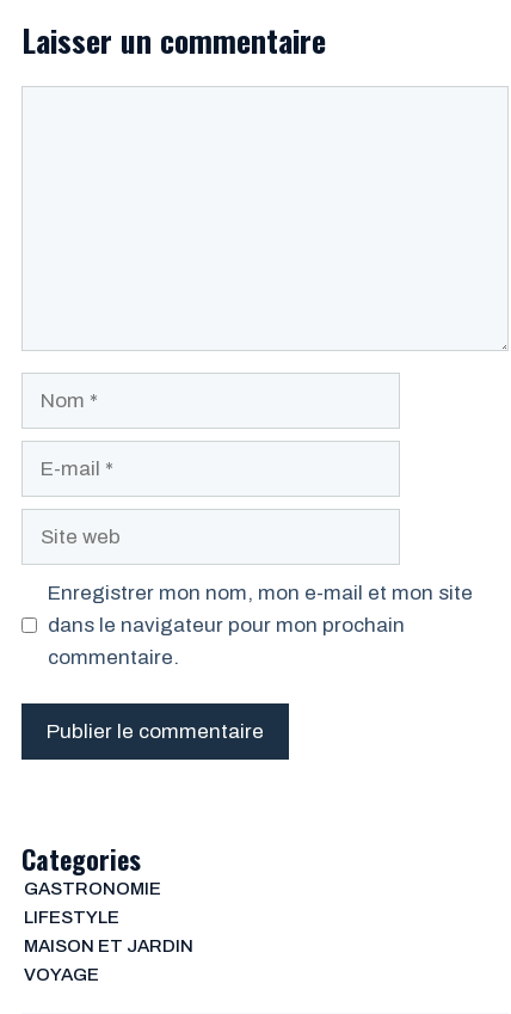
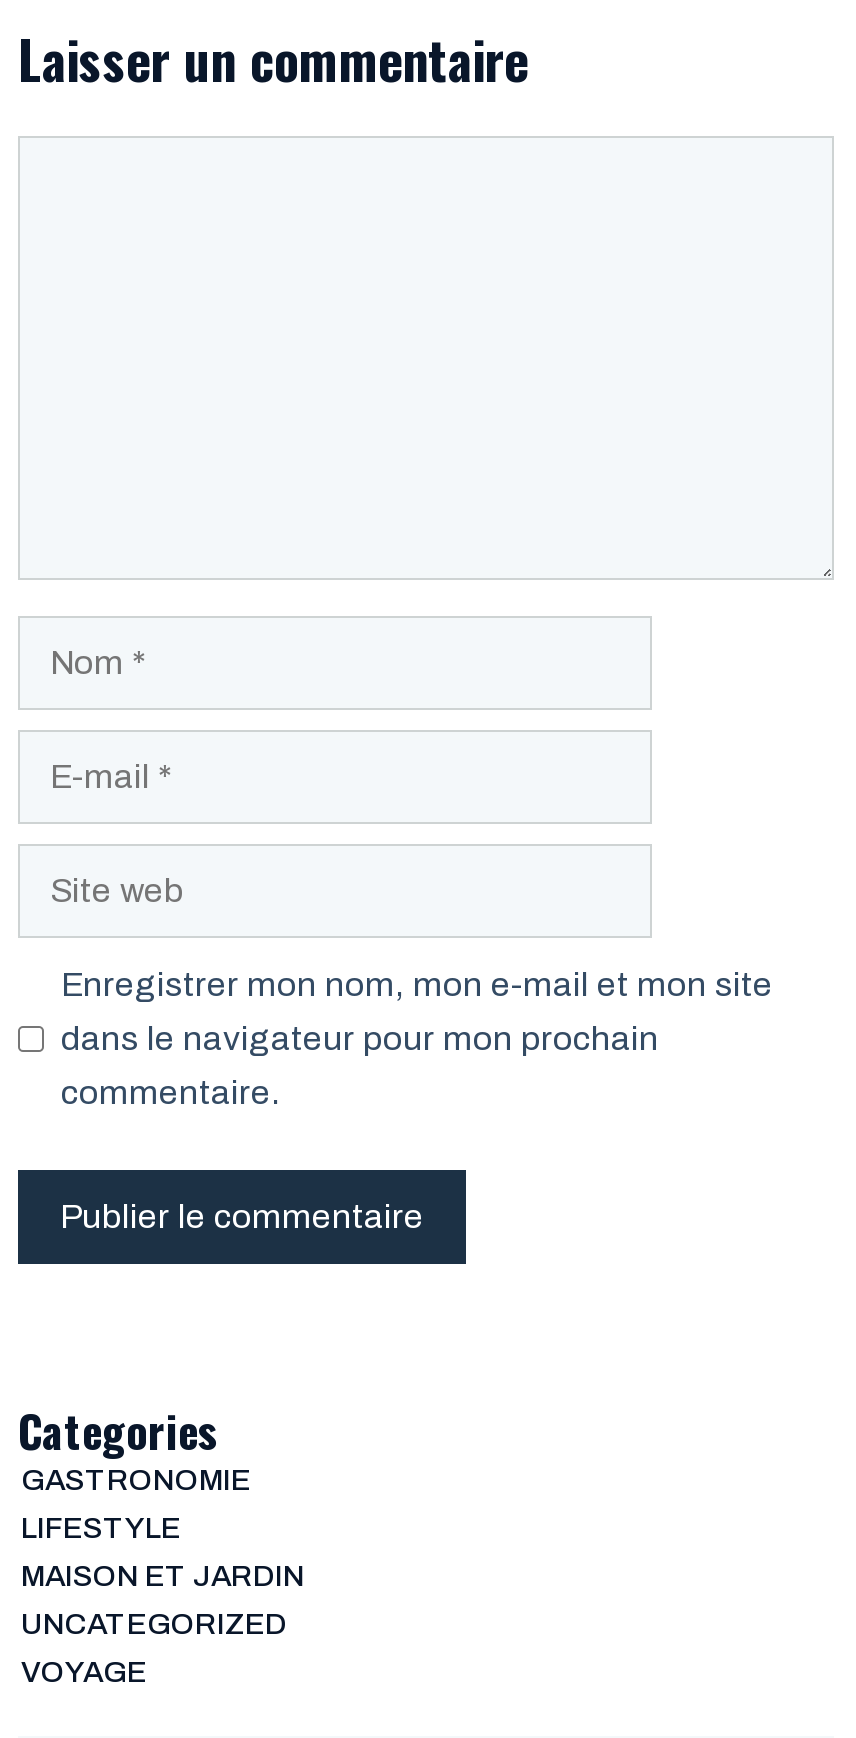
none -> [21,1608,287,1640] UNCATEGORIZED

